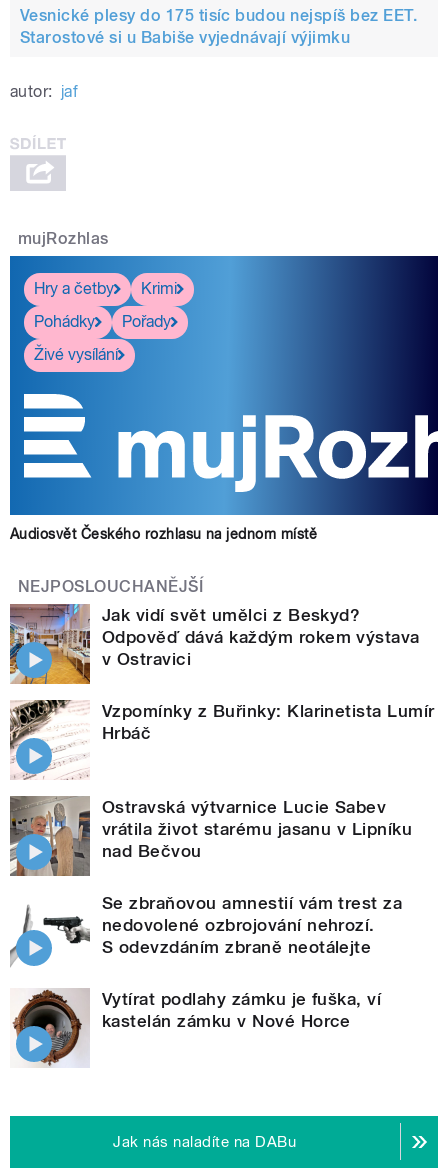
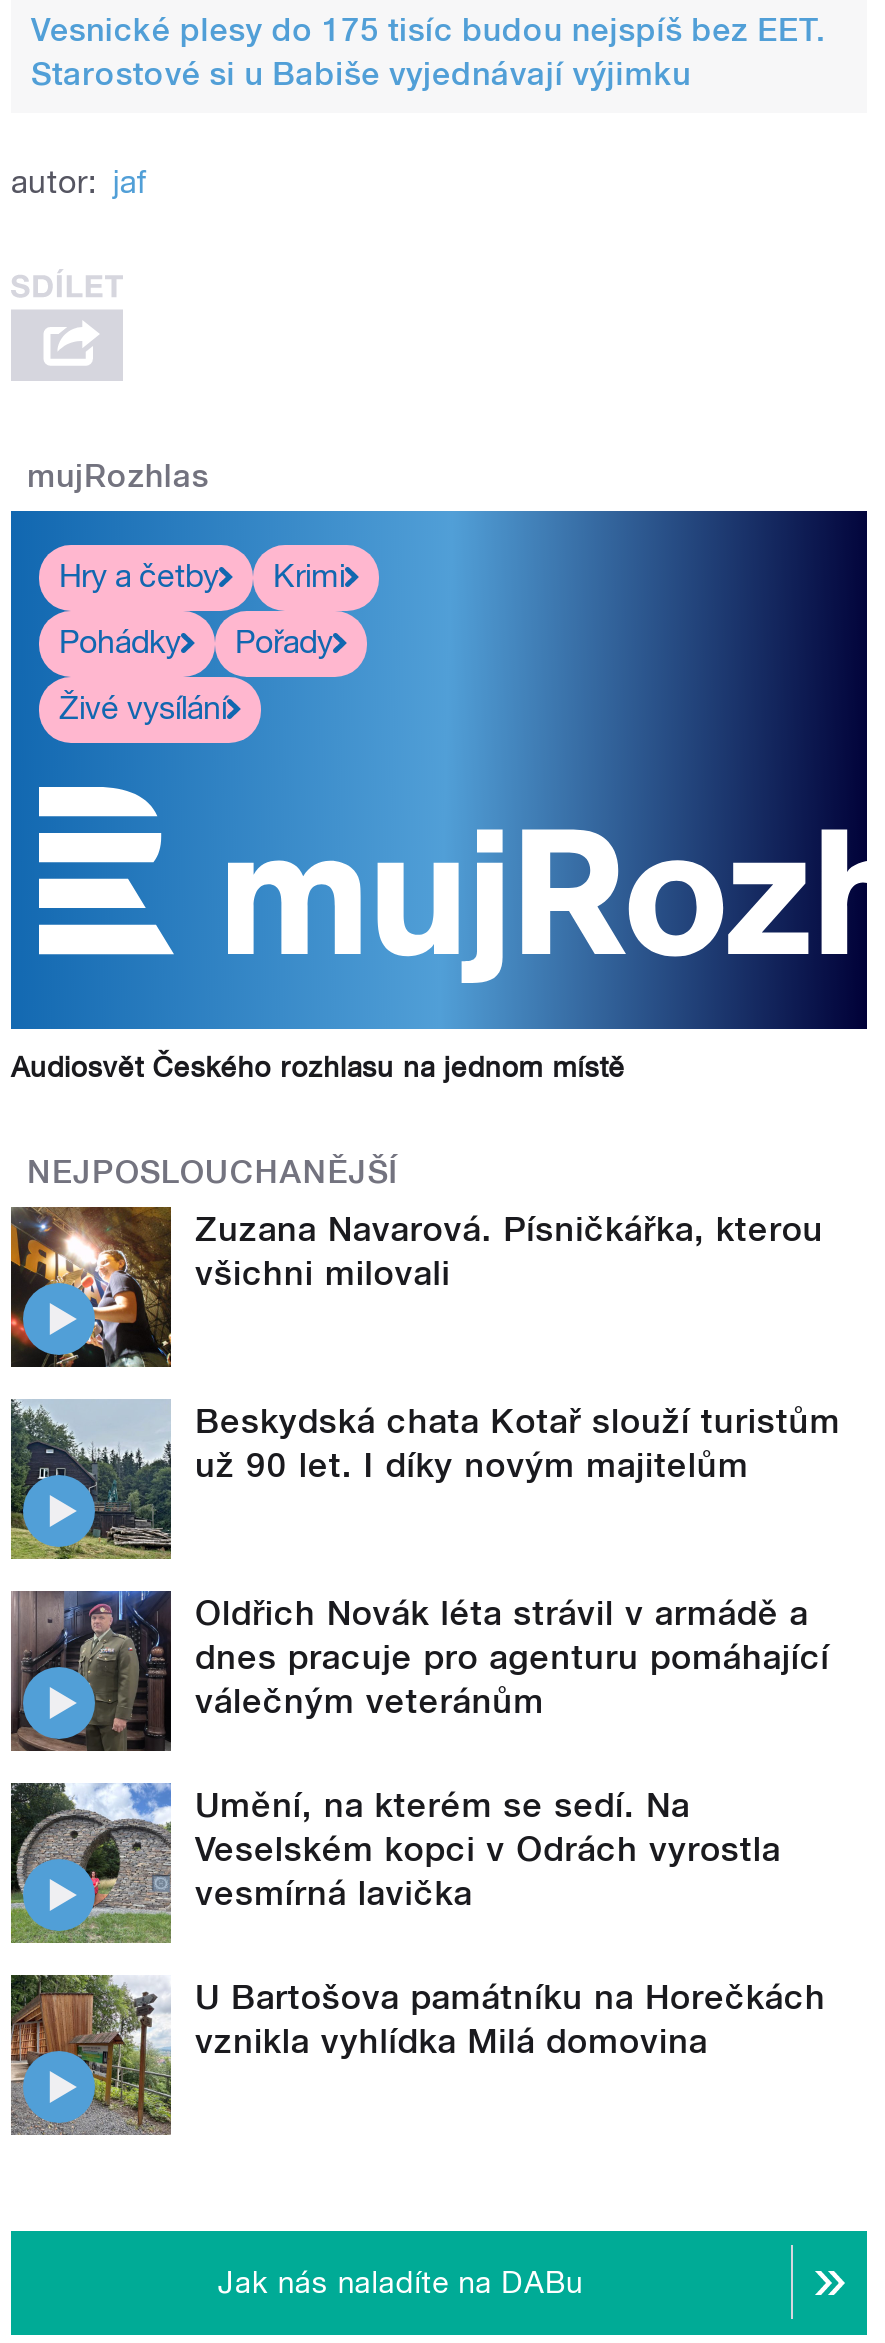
[9,603,420,685] [image] | Jak vidí svět umělci z Beskyd? | Odpověď dává každým rokem výstava | v Ostravici -> [9,1205,824,1369] [image] | Zuzana Navarová. Písničkářka, kterou | všichni milovali
[10,699,435,780] [image] | Vzpomínky z Buřinky: Klarinetista Lumír | Hrbáč -> [9,1399,841,1561] [image] | Beskydská chata Kotař slouží turistům | už 90 let. I díky novým majitelům
[10,796,412,877] [image] | Ostravská výtvarnice Lucie Sabev | vrátila život starému jasanu v Lipníku | nad Bečvou -> [9,1589,830,1753] [image] | Oldřich Novák léta strávil v armádě a | dnes pracuje pro agenturu pomáhající | válečným veteránům
[10,892,402,972] [image] | Se zbraňovou amnestií vám trest za | nedovolené ozbrojování nehrozí. | S odevzdáním zbraně neotálejte -> [9,1781,781,1945] [image] | Umění, na kterém se sedí. Na | Veselském kopci v Odrách vyrostla | vesmírná lavička
[10,988,381,1068] [image] | Vytírat podlahy zámku je fuška, ví | kastelán zámku v Nové Horce -> [9,1973,826,2137] [image] | U Bartošova památníku na Horečkách | vznikla vyhlídka Milá domovina

